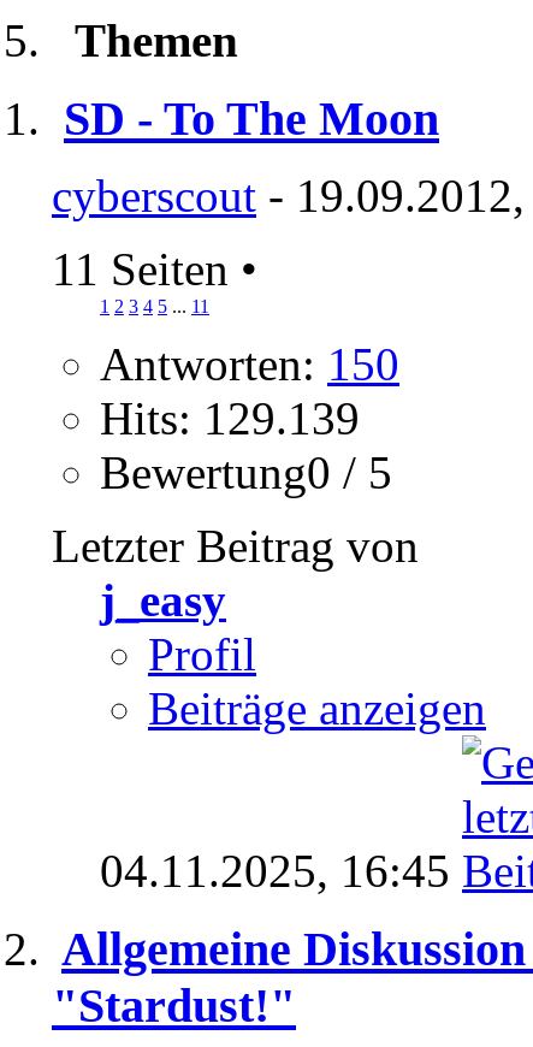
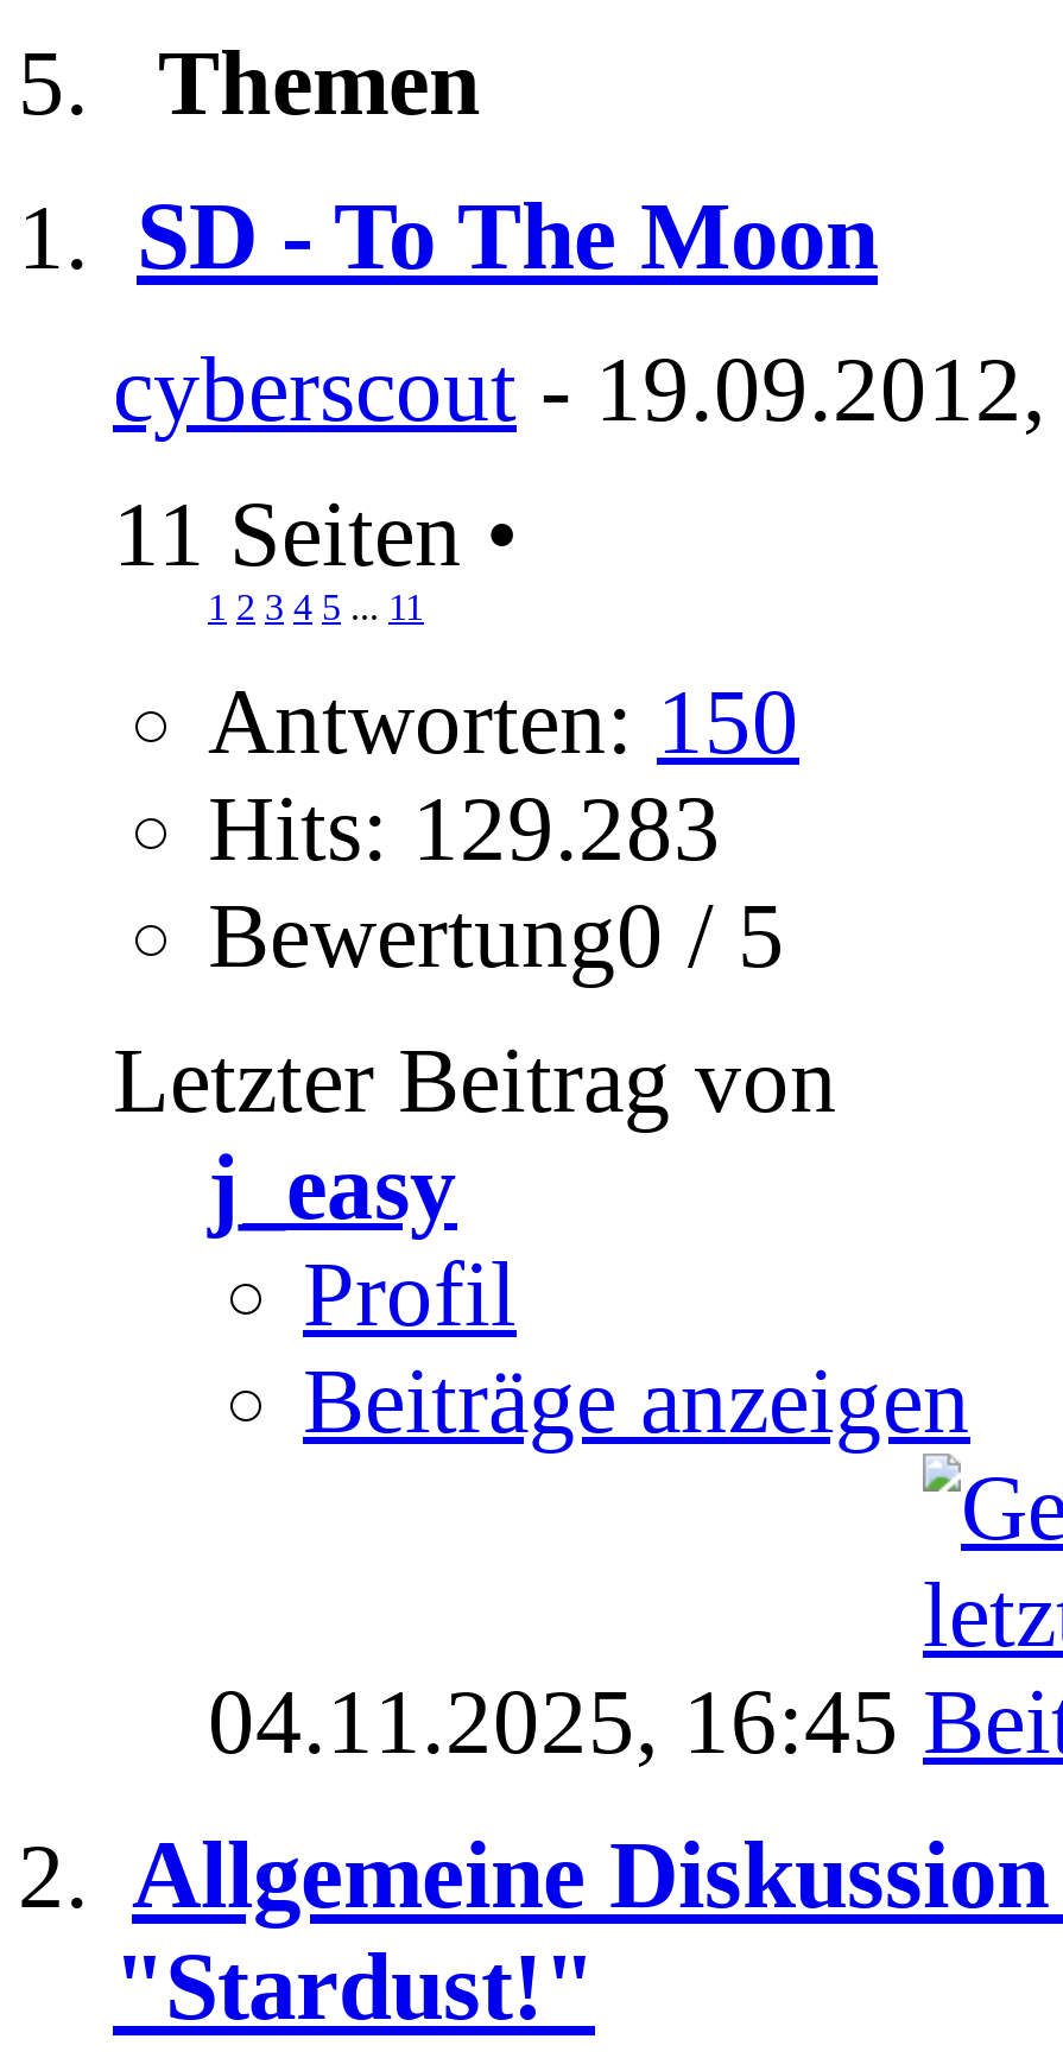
[100,393,360,444] Hits: 129.139 -> [208,777,721,879] Hits: 129.283

